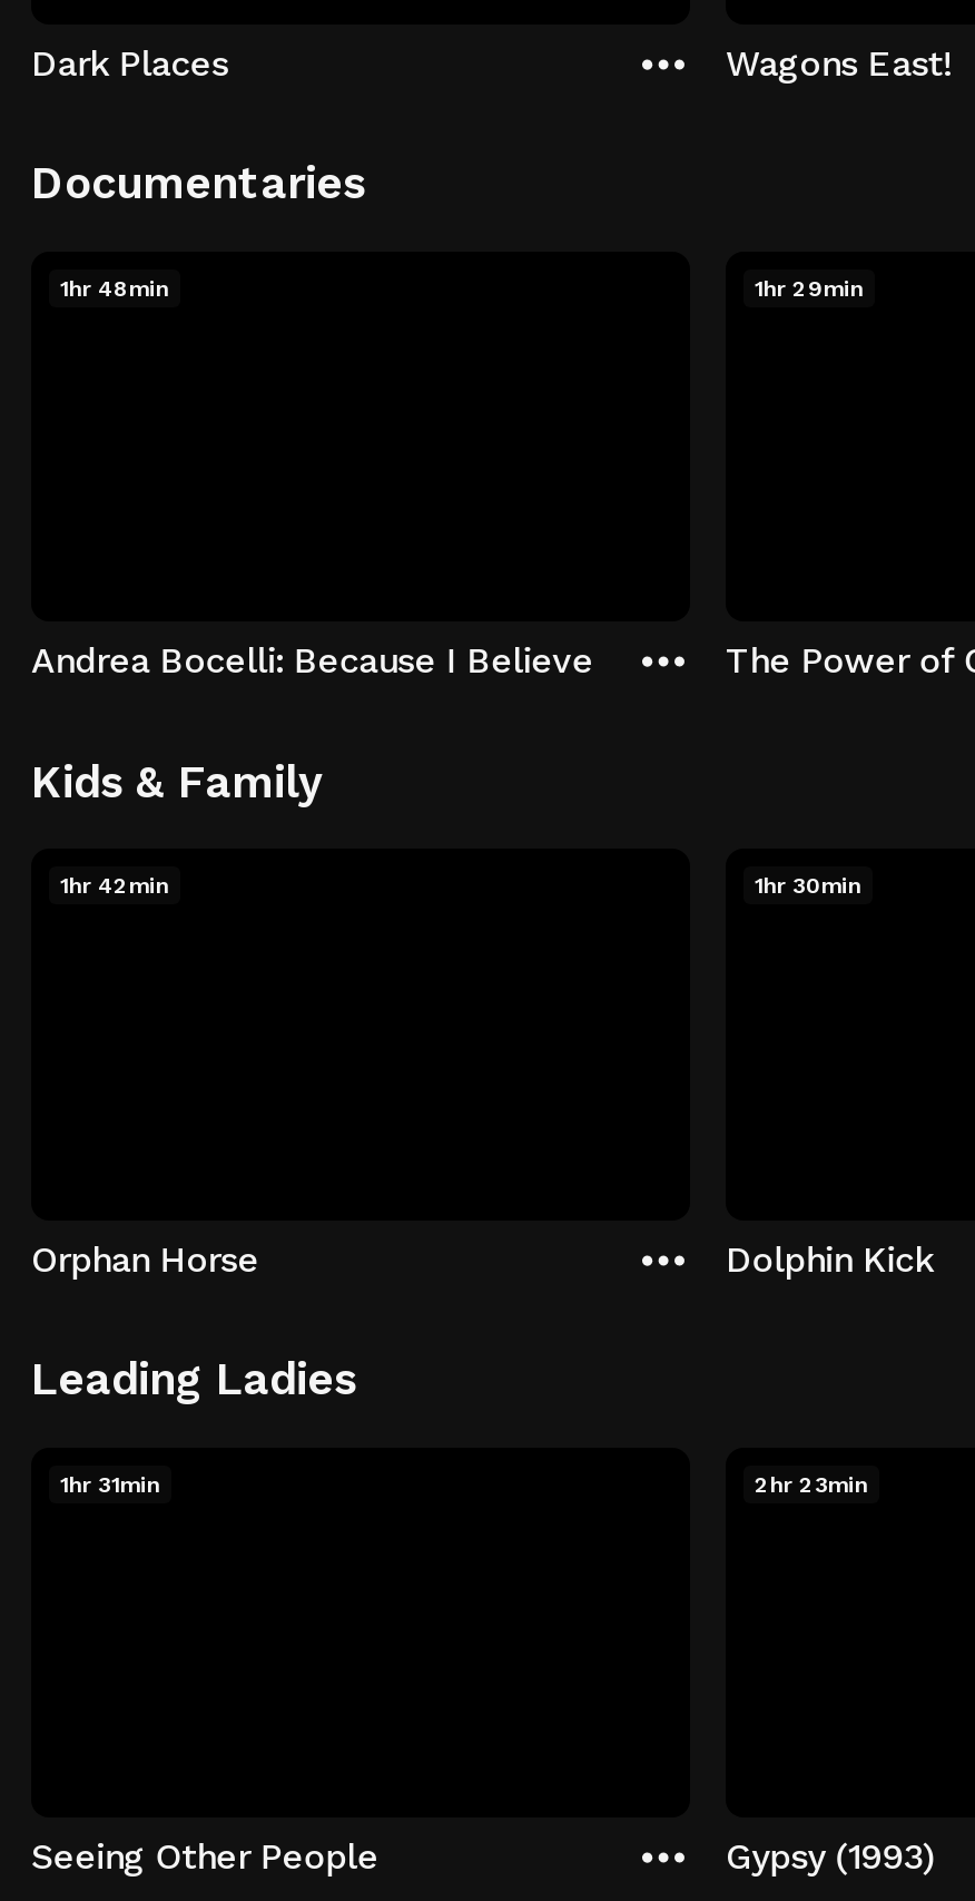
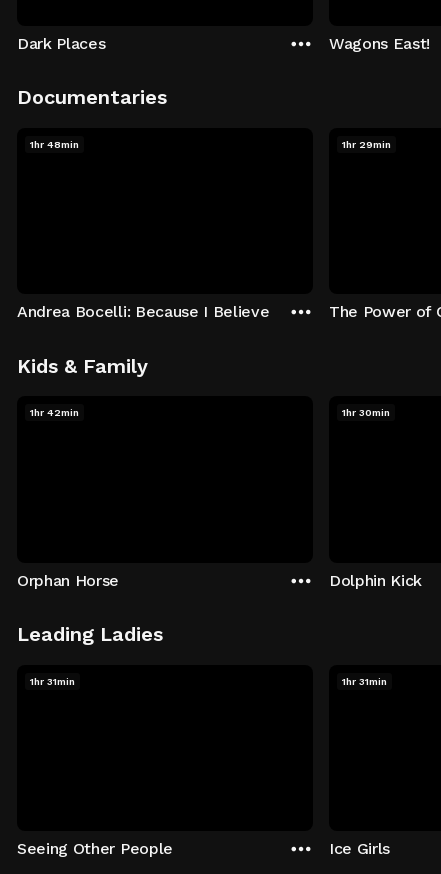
[755,1471,868,1496] 2hr 23min -> [342,675,387,686] 1hr 31min
[726,1835,935,1878] Gypsy (1993) -> [329,839,390,858] Ice Girls

